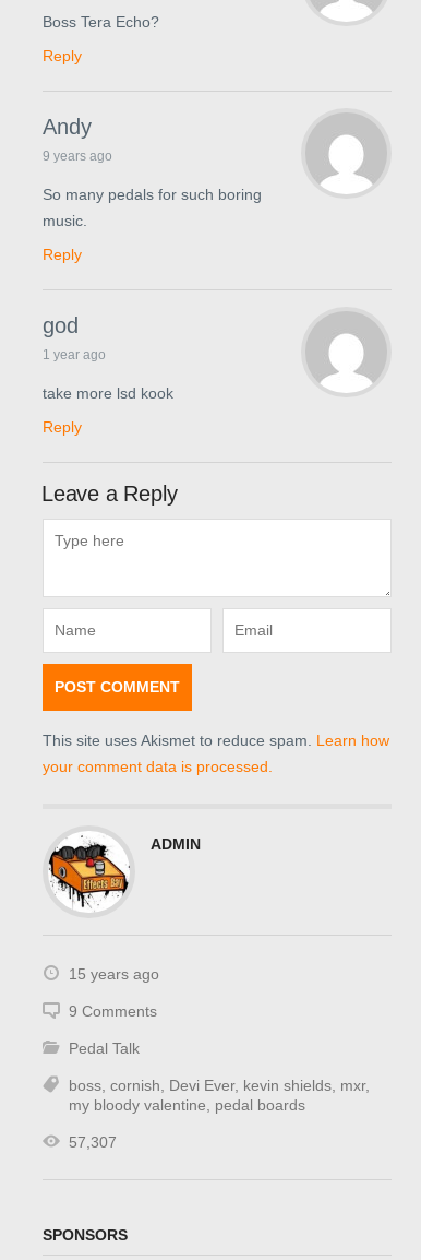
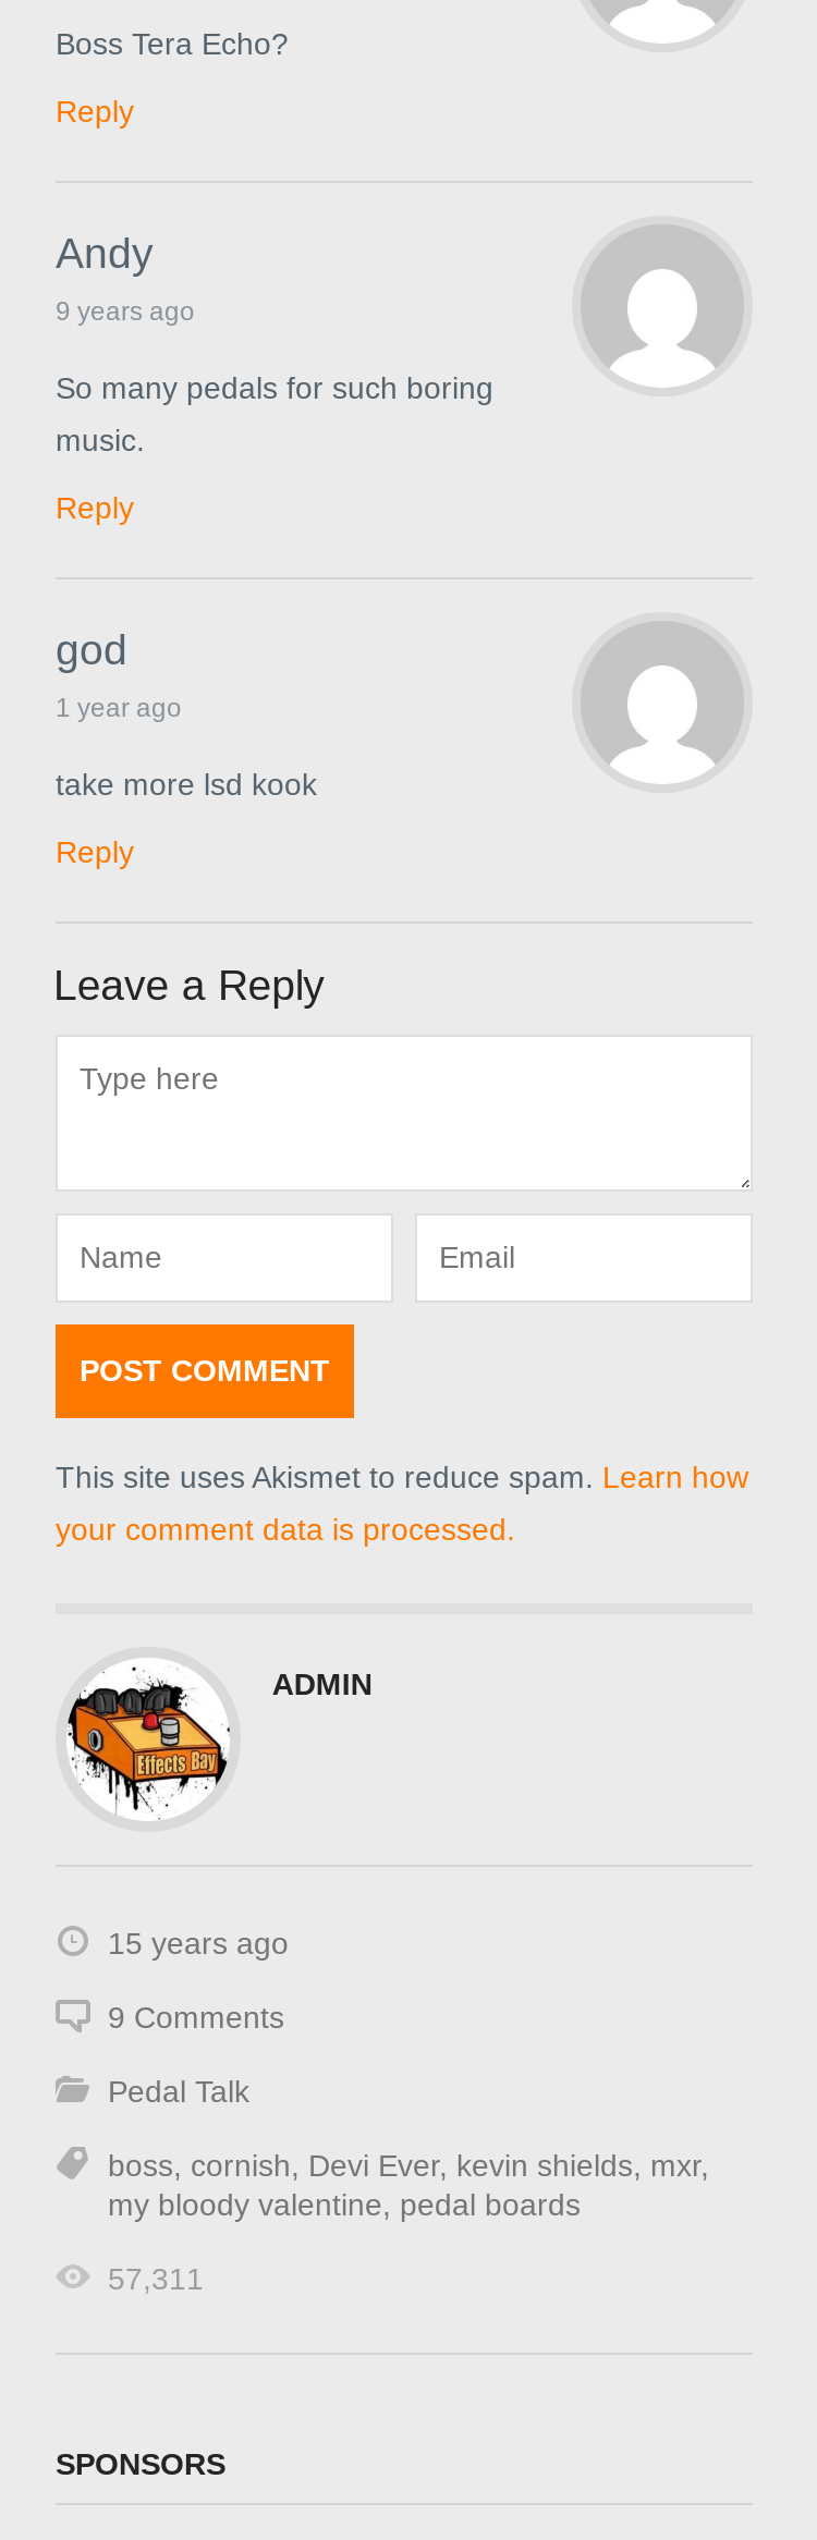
[69,1133,117,1150] 57,307 -> [108,2260,204,2295] 57,311

